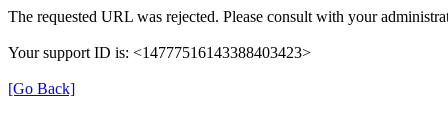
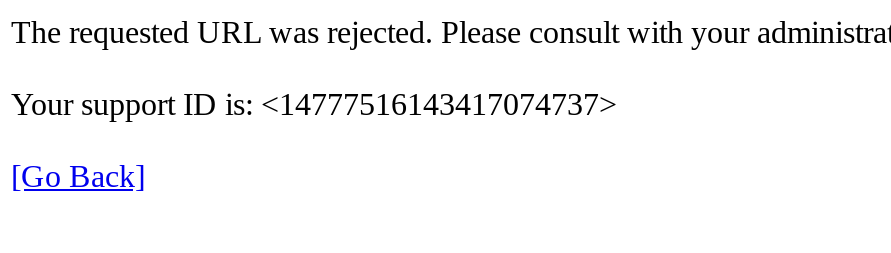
[8,44,311,61] Your support ID is: <14777516143388403423> -> [11,87,617,121] Your support ID is: <14777516143417074737>

